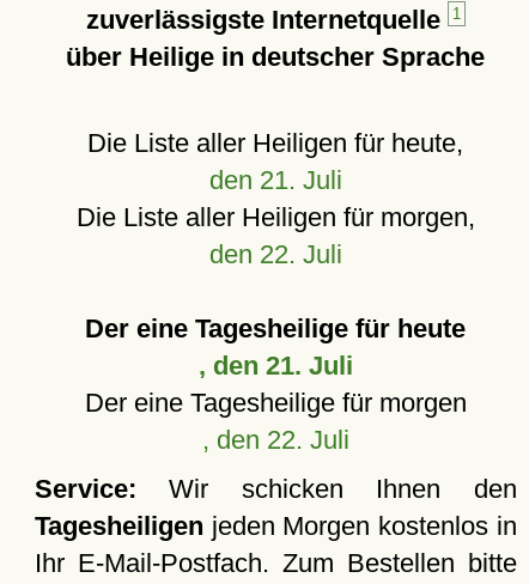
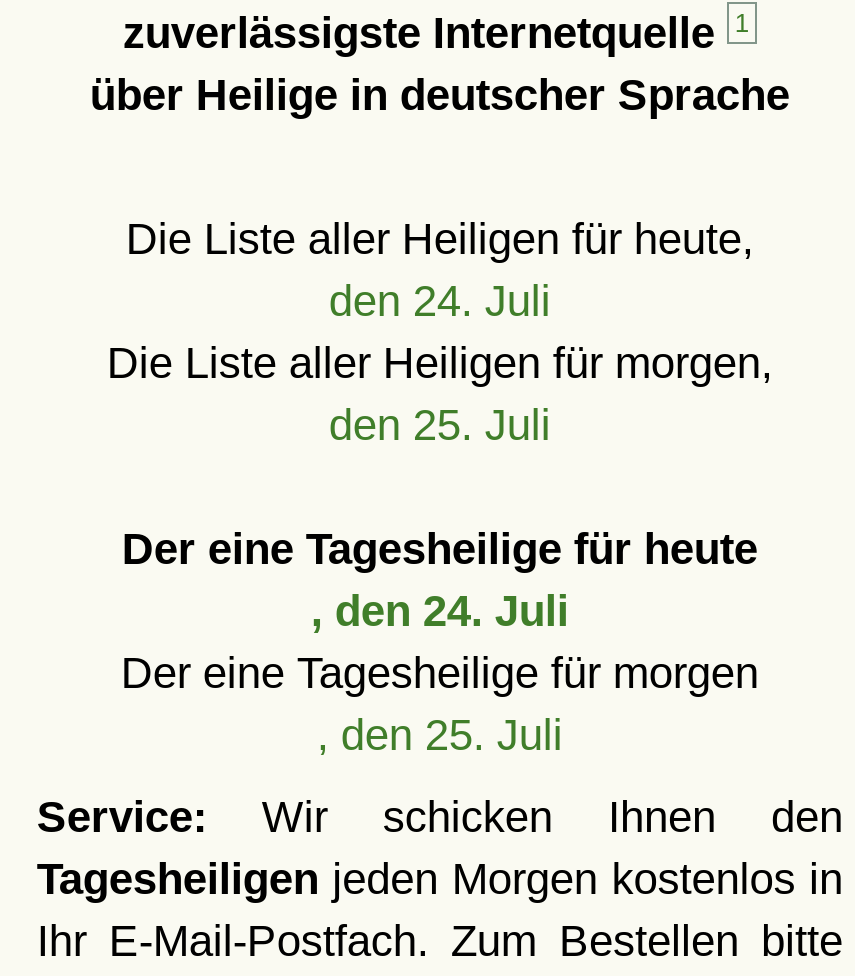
[209,165,342,195] den 21. Juli -> [329,276,551,326] den 24. Juli
[209,239,342,269] den 22. Juli -> [329,400,551,450] den 25. Juli
[199,351,353,381] , den 21. Juli -> [311,586,569,636] , den 24. Juli
[202,425,349,455] , den 22. Juli -> [317,710,563,760] , den 25. Juli

